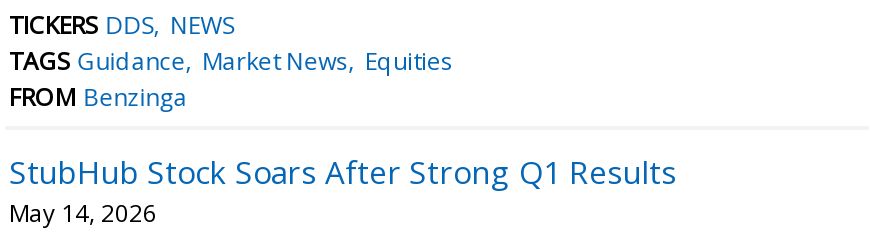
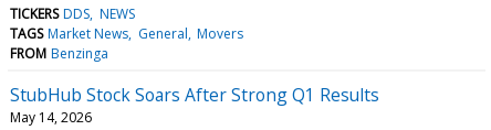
[9,44,453,78] TAGS Guidance Market News Equities -> [10,24,243,43] TAGS Market News General Movers

